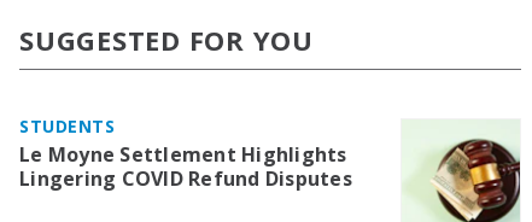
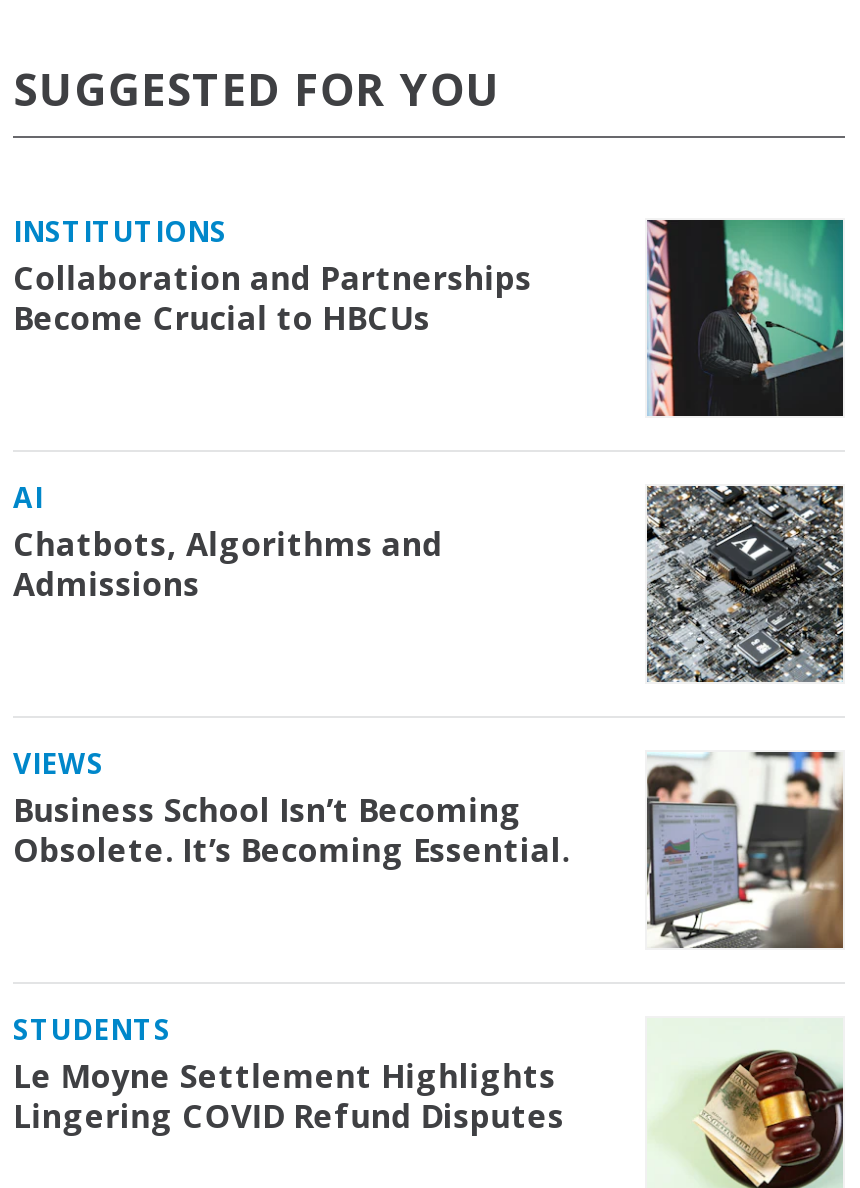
none -> [13,212,532,340] INSTITUTIONS | Collaboration and Partnerships | Become Crucial to HBCUs
none -> [13,478,443,606] AI | Chatbots, Algorithms and | Admissions
none -> [13,744,845,950] [image] | VIEWS | Business School Isn’t Becoming | Obsolete. It’s Becoming Essential.
none -> [645,218,845,418] [image]
none -> [645,484,845,684] [image]

